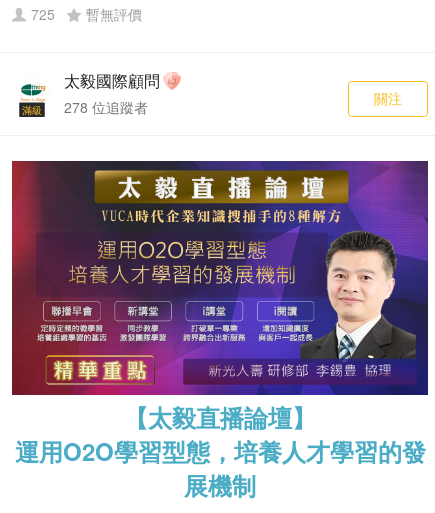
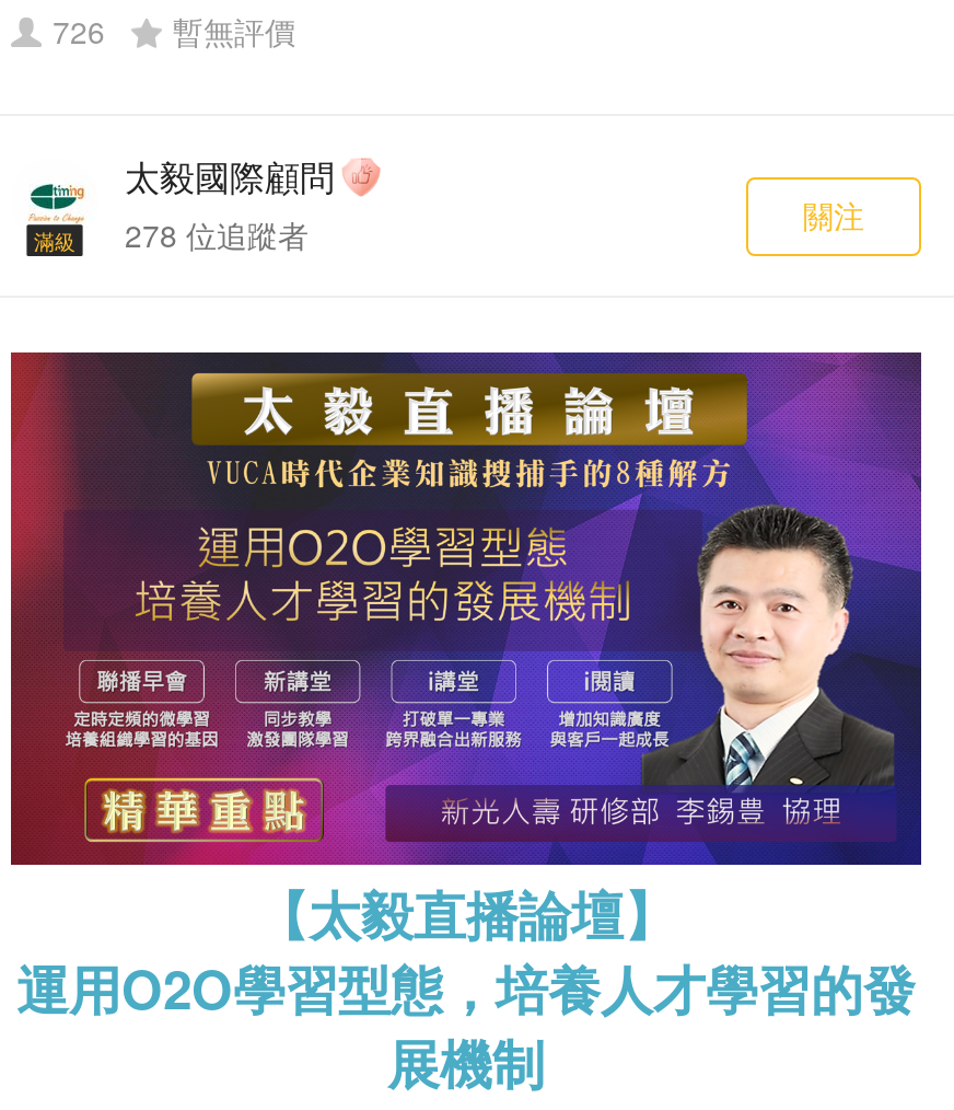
[31,4,142,24] 725 暫無評價 -> [53,9,295,53] 726 暫無評價

